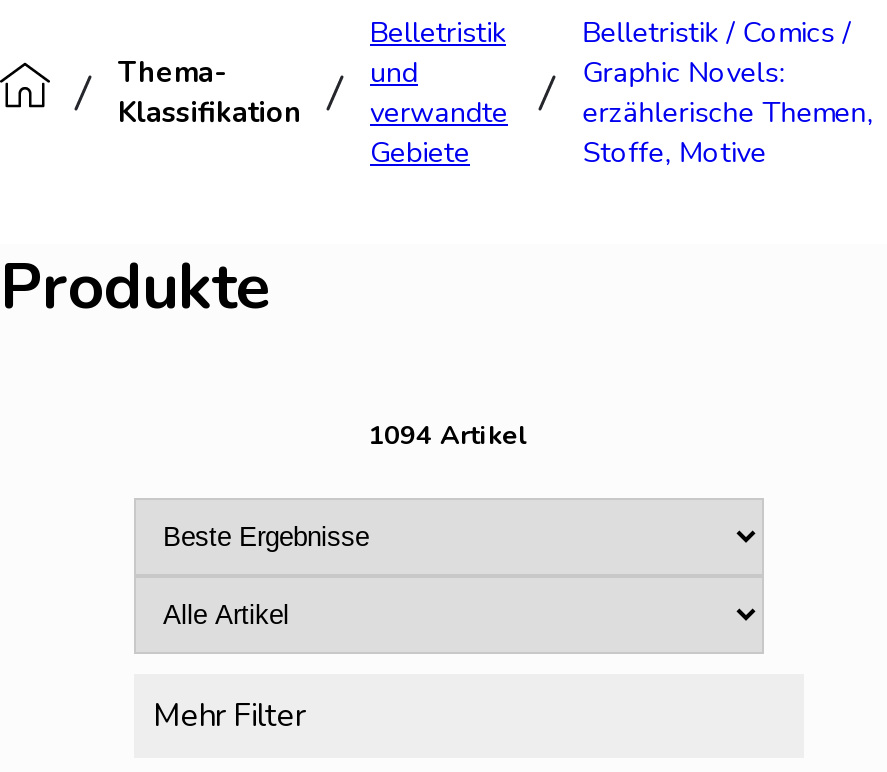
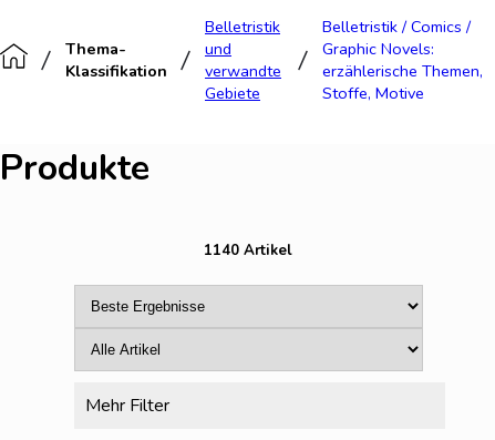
[368,418,528,454] 1094 Artikel -> [204,241,292,260] 1140 Artikel

